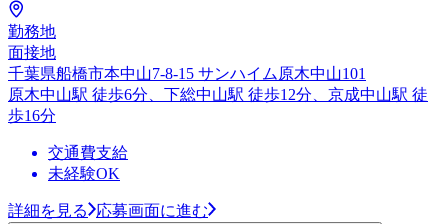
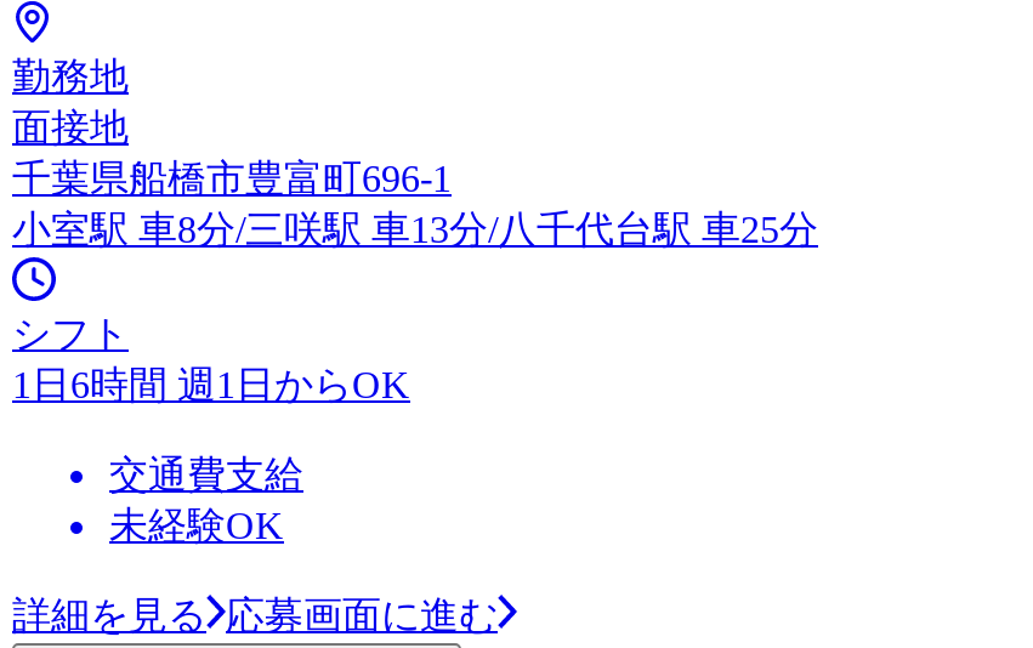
[8,65,428,124] 千葉県船橋市本中山7-8-15 サンハイム原木中山101 | 原木中山駅 徒歩6分、下総中山駅 徒歩12分、京成中山駅 徒 | 歩16分 -> [12,158,818,405] 千葉県船橋市豊富町696-1 | 小室駅 車8分/三咲駅 車13分/八千代台駅 車25分 | シフト | 1日6時間 週1日からOK

